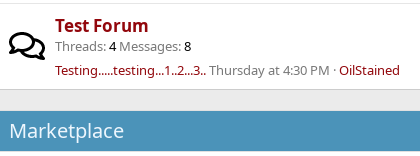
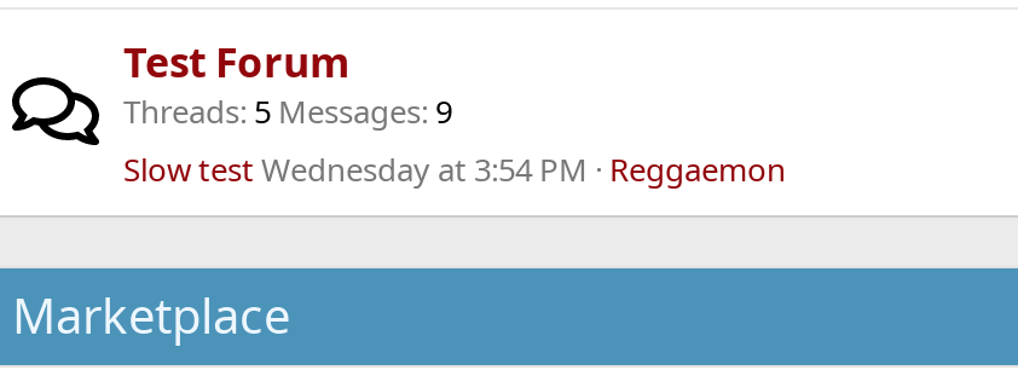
[55,37,400,79] Threads 4 Messages 8 | Testing.....testing...1..2...3.. Thursday at 4:30 PM OilStained -> [123,89,786,191] Threads 5 Messages 9 | Slow test Wednesday at 3:54 PM Reggaemon

